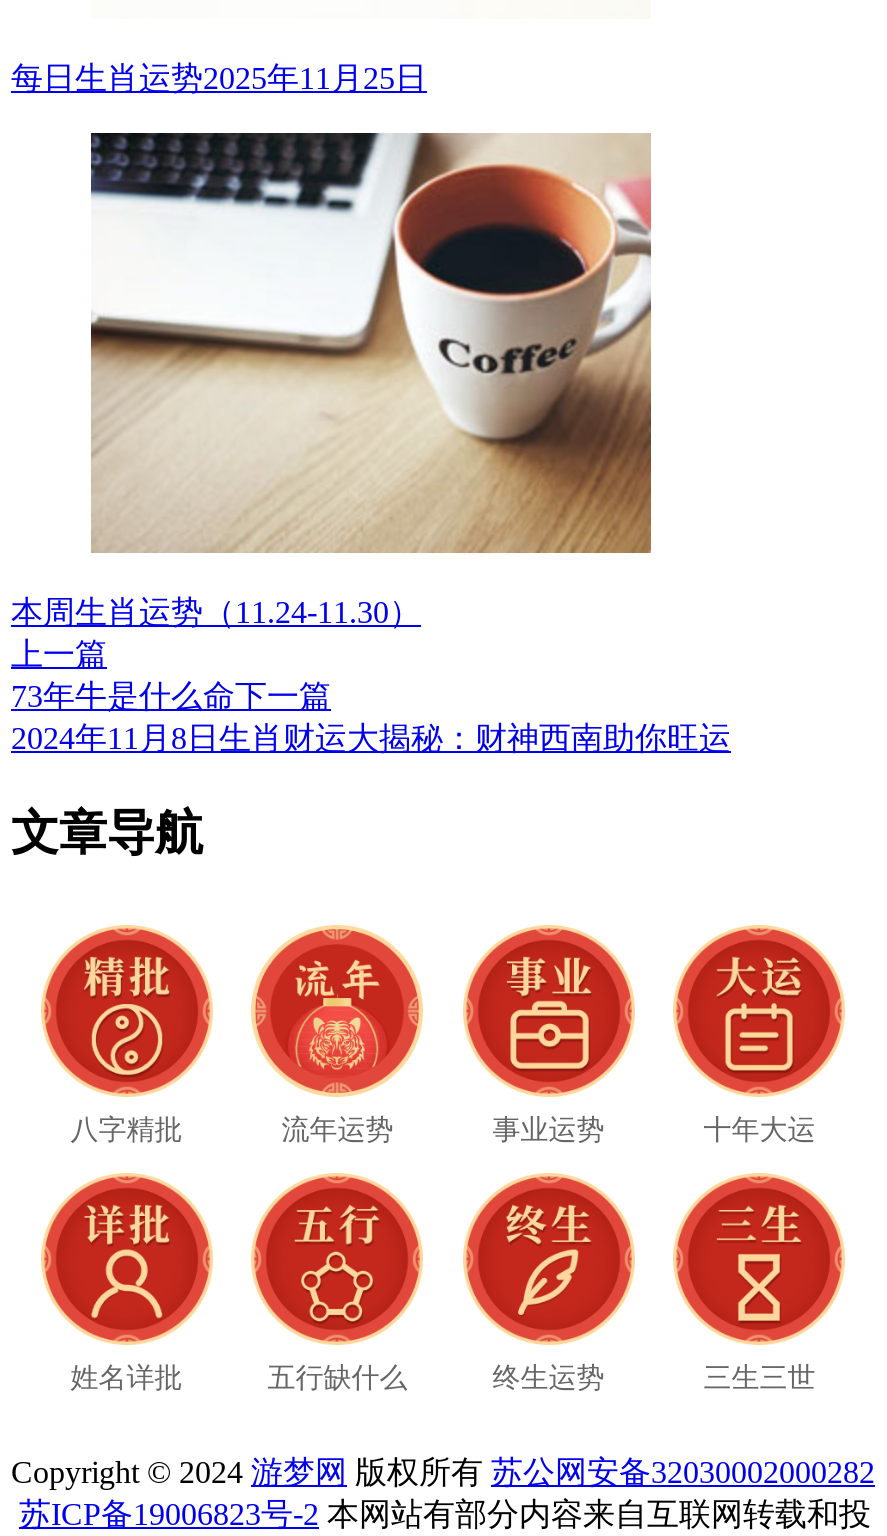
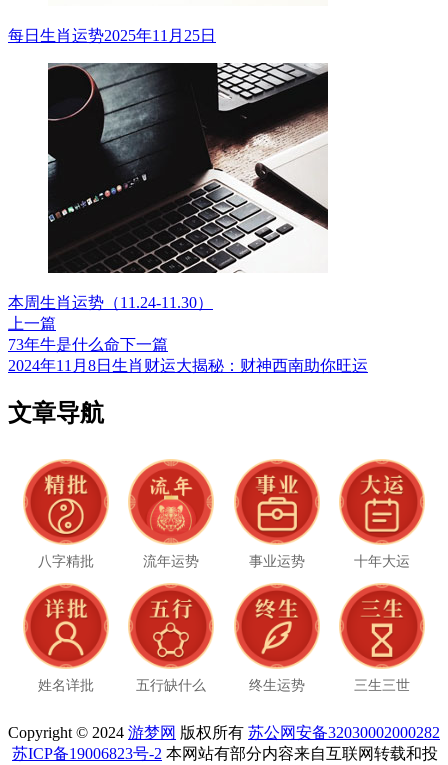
[89,130,653,556] [image] -> [47,62,329,274] [image]

